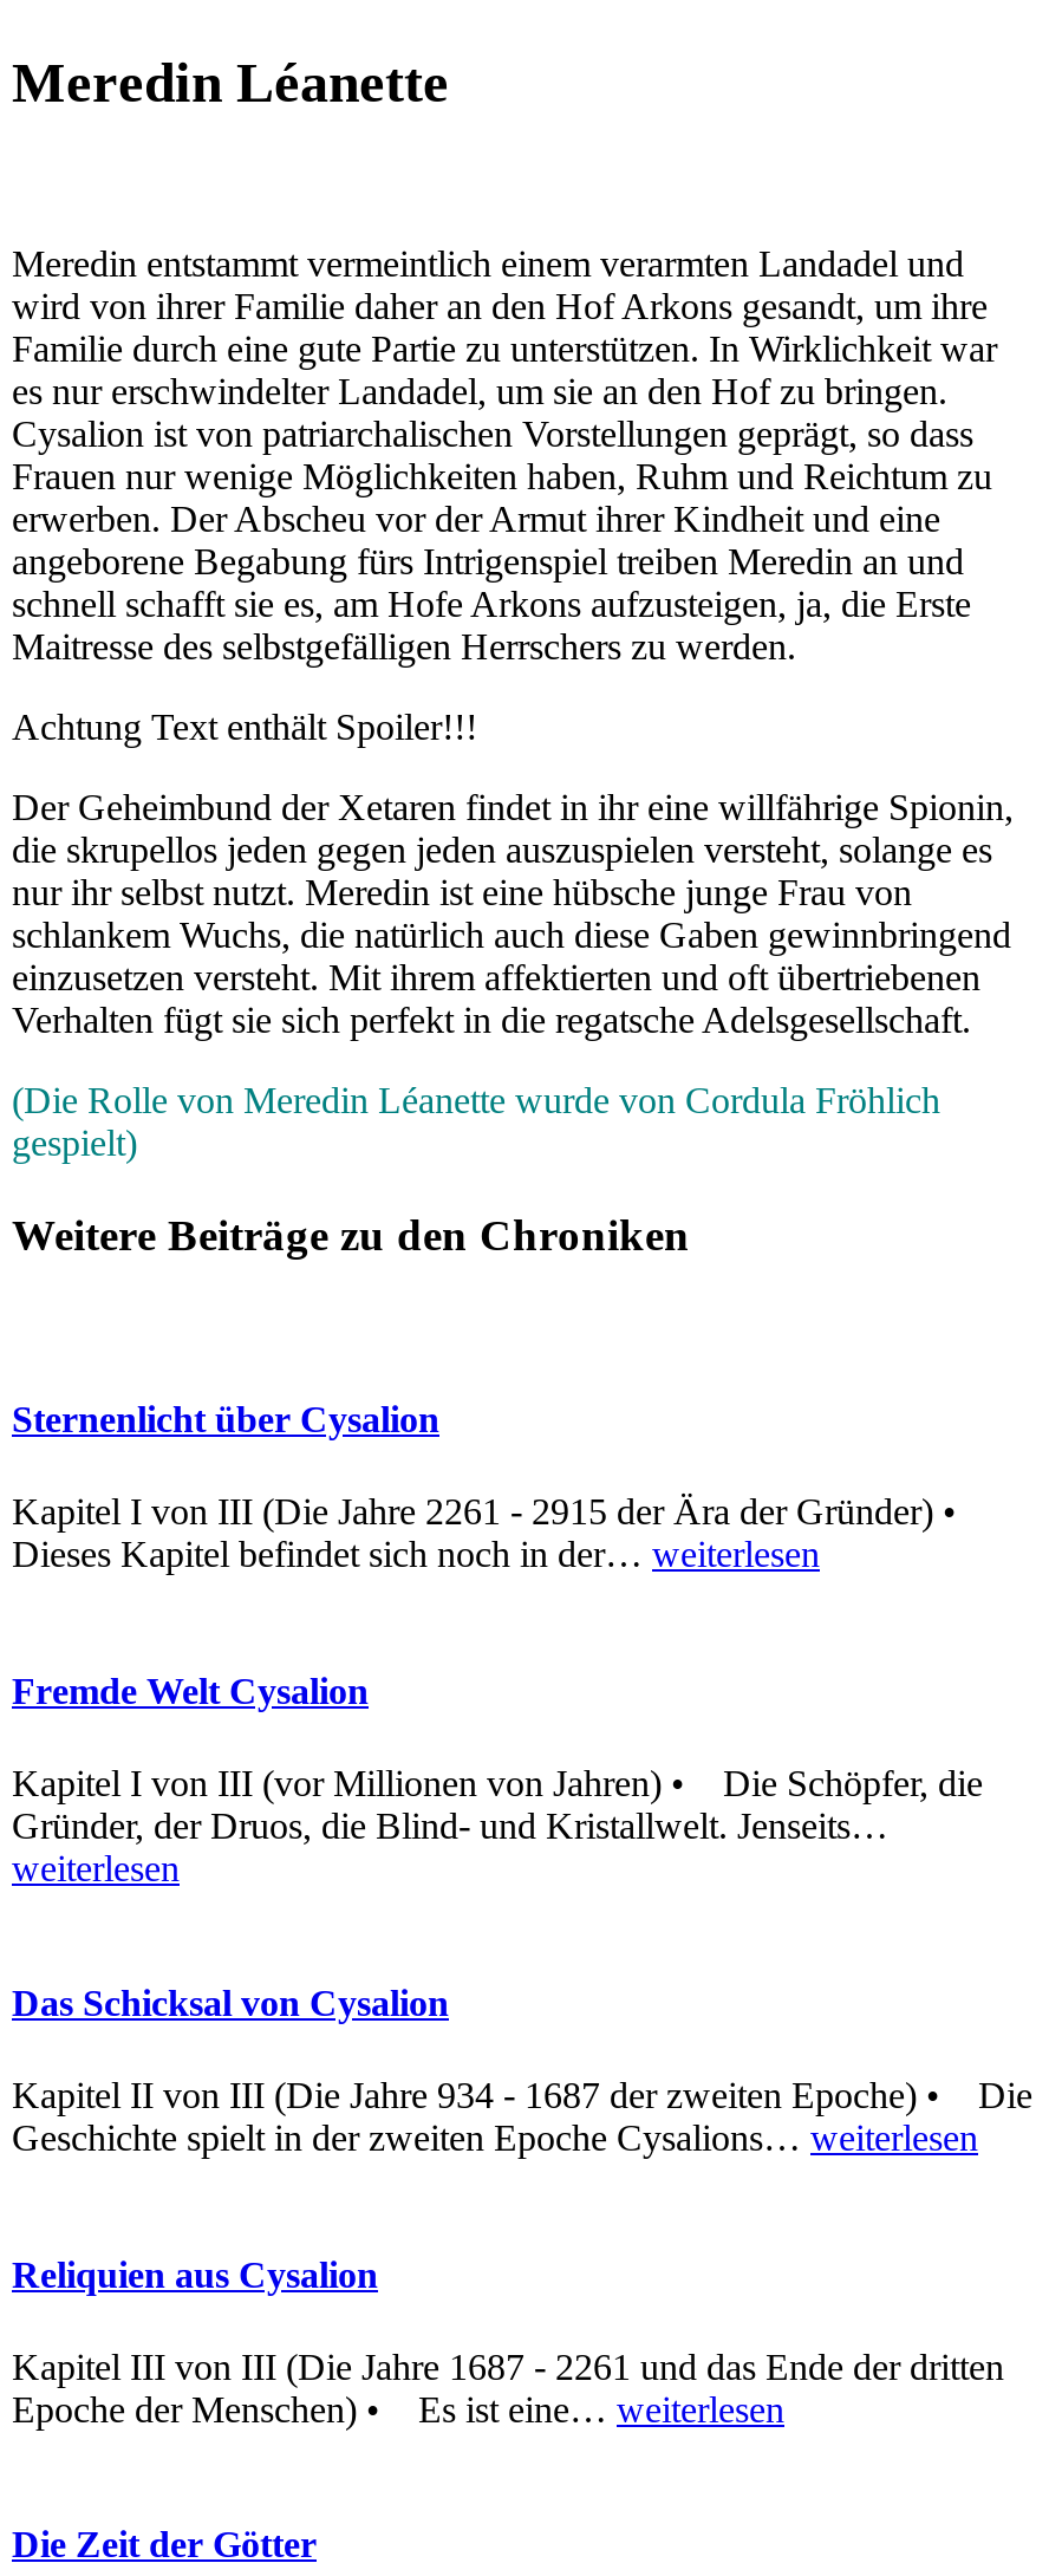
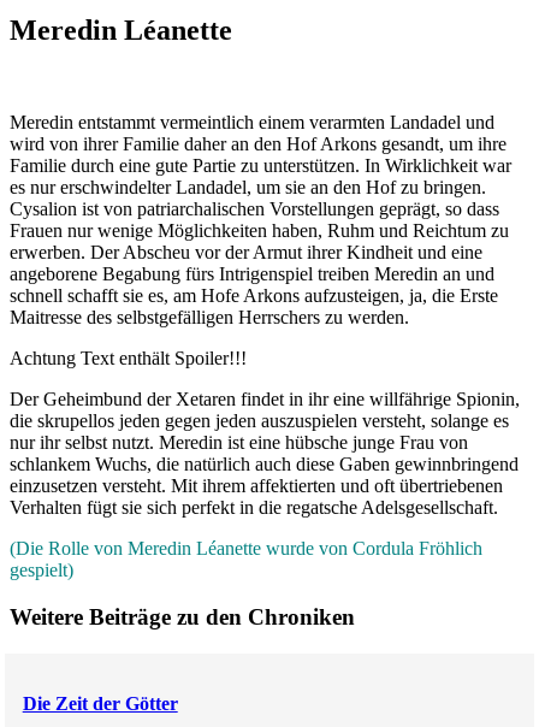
[12,1399,1032,2429] Sternenlicht über Cysalion | Kapitel I von III (Die Jahre 2261 - 2915 der Ära der Gründer) • | Dieses Kapitel befindet sich noch in der … weiterlesen | Fremde Welt Cysalion | Kapitel I von III (vor Millionen von Jahren) • Die Schöpfer, die | Gründer, der Druos, die Blind- und Kristallwelt. Jenseits… | weiterlesen | Das Schicksal von Cysalion | Kapitel II von III (Die Jahre 934 - 1687 der zweiten Epoche) • Die | Geschichte spielt in der zweiten Epoche Cysalions … weiterlesen | Reliquien aus Cysalion | Kapitel III von III (Die Jahre 1687 - 2261 und das Ende der dritten | Epoche der Menschen) • Es ist eine … weiterlesen -> none

